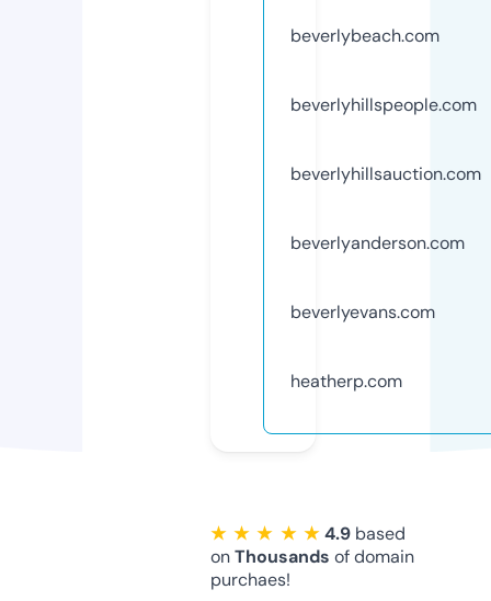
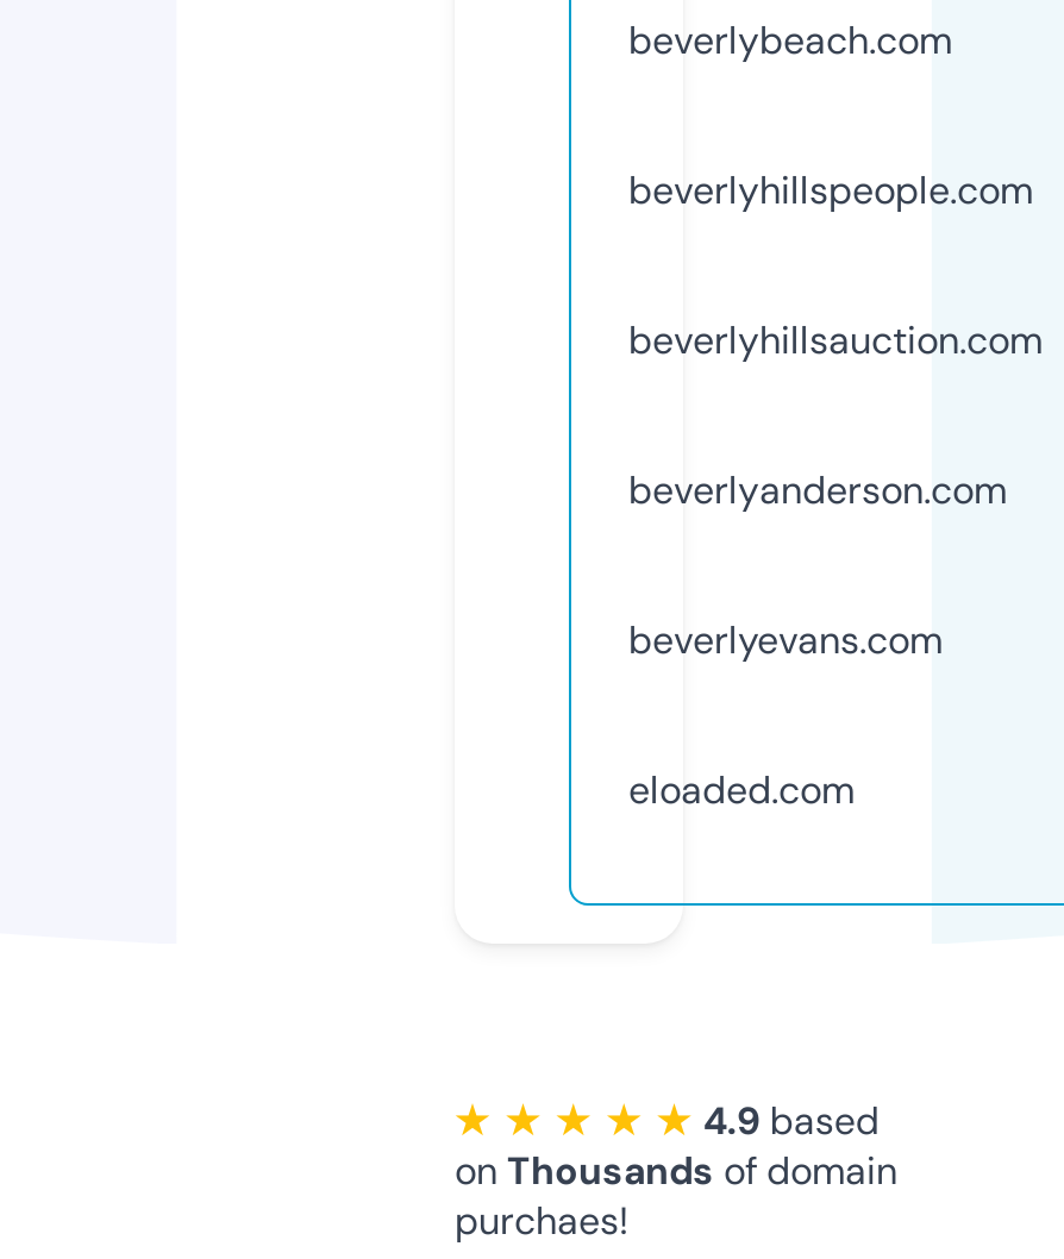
[290,369,402,392] heatherp.com -> [628,765,855,815] eloaded.com

